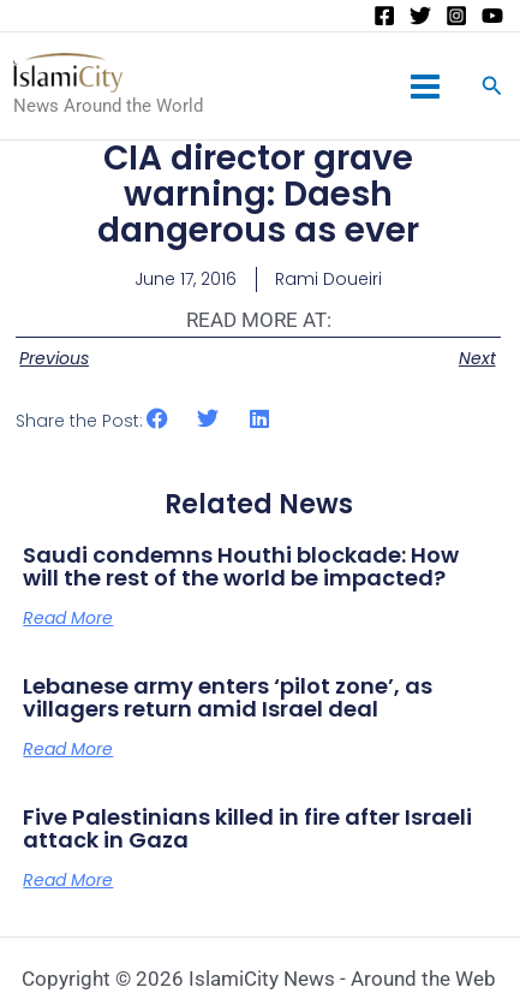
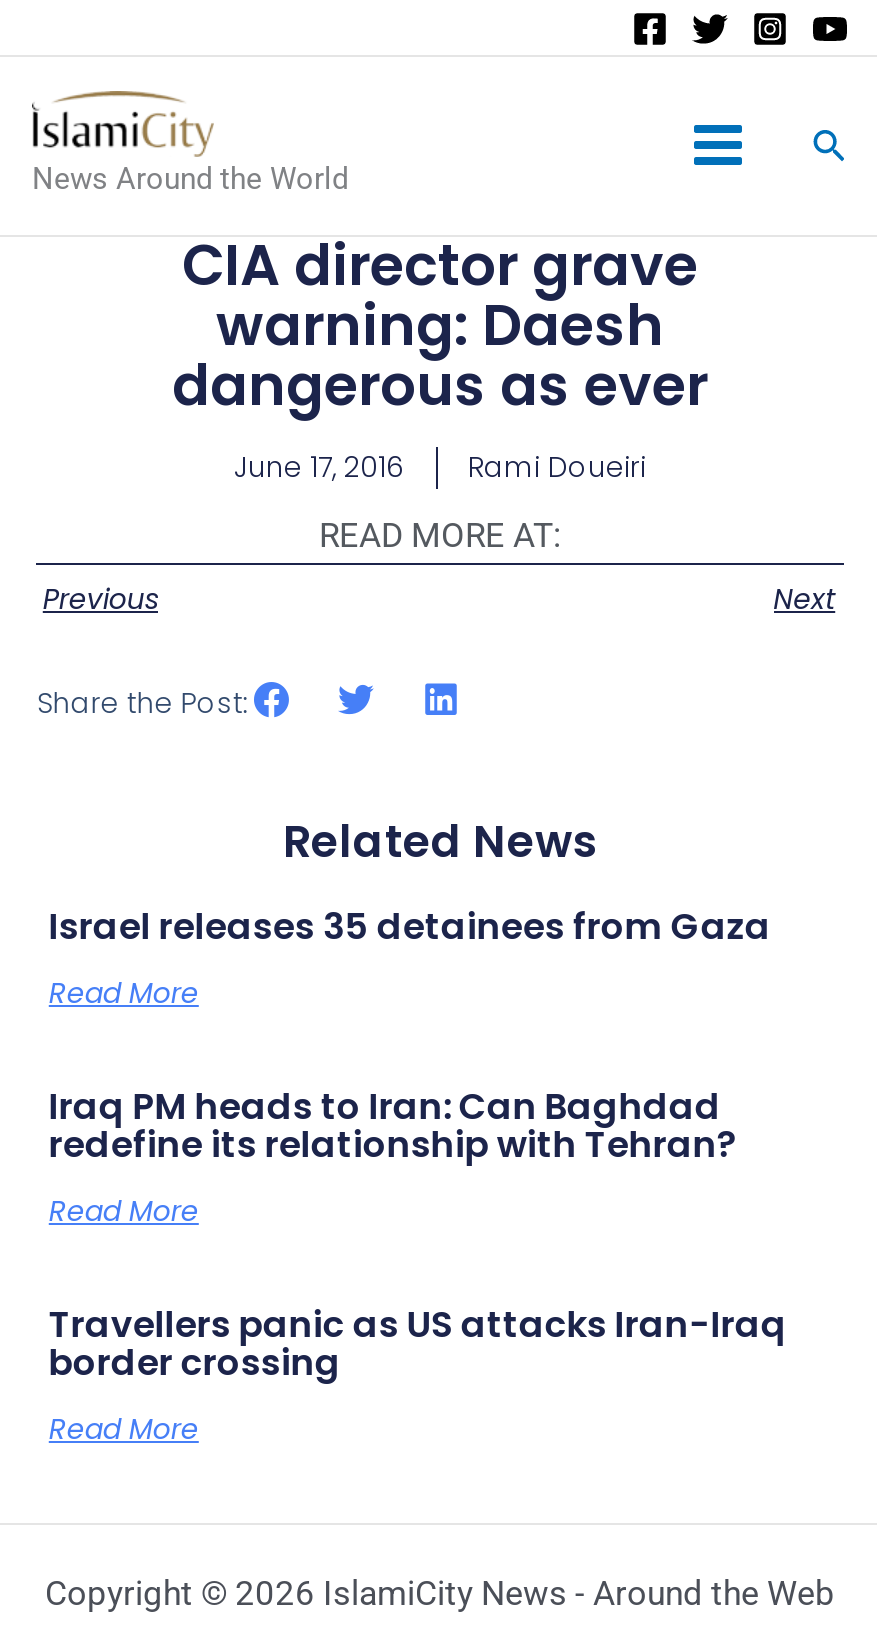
[23,540,459,593] Saudi condemns Houthi blockade: How | will the rest of the world be impacted? -> [49,900,771,950] Israel releases 35 detainees from Gaza
[23,671,433,724] Lebanese army enters ‘pilot zone’, as | villagers return amid Israel deal -> [49,1080,737,1168] Iraq PM heads to Iran: Can Baghdad | redefine its relationship with Tehran?
[23,802,472,855] Five Palestinians killed in fire after Israeli | attack in Gaza -> [49,1298,787,1386] Travellers panic as US attacks Iran-Iraq | border crossing

